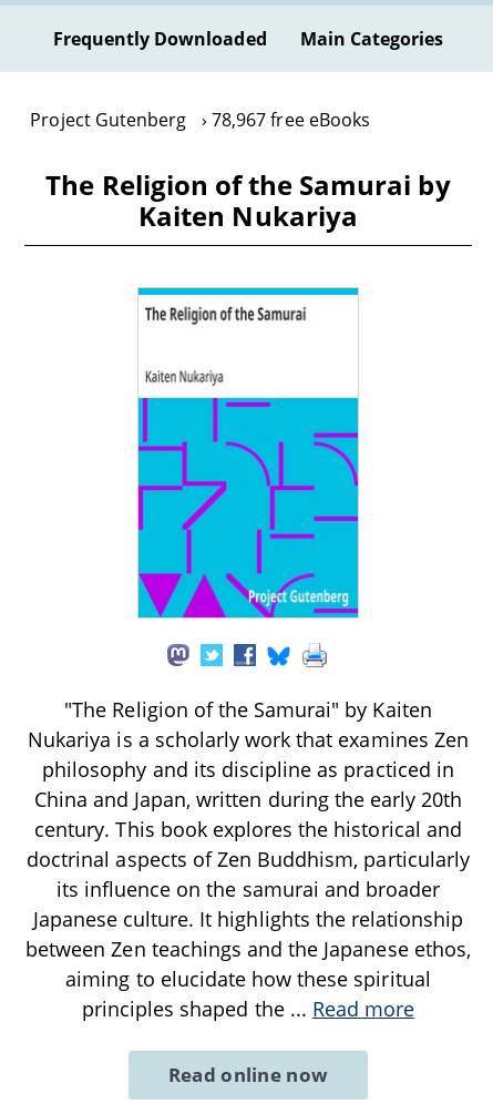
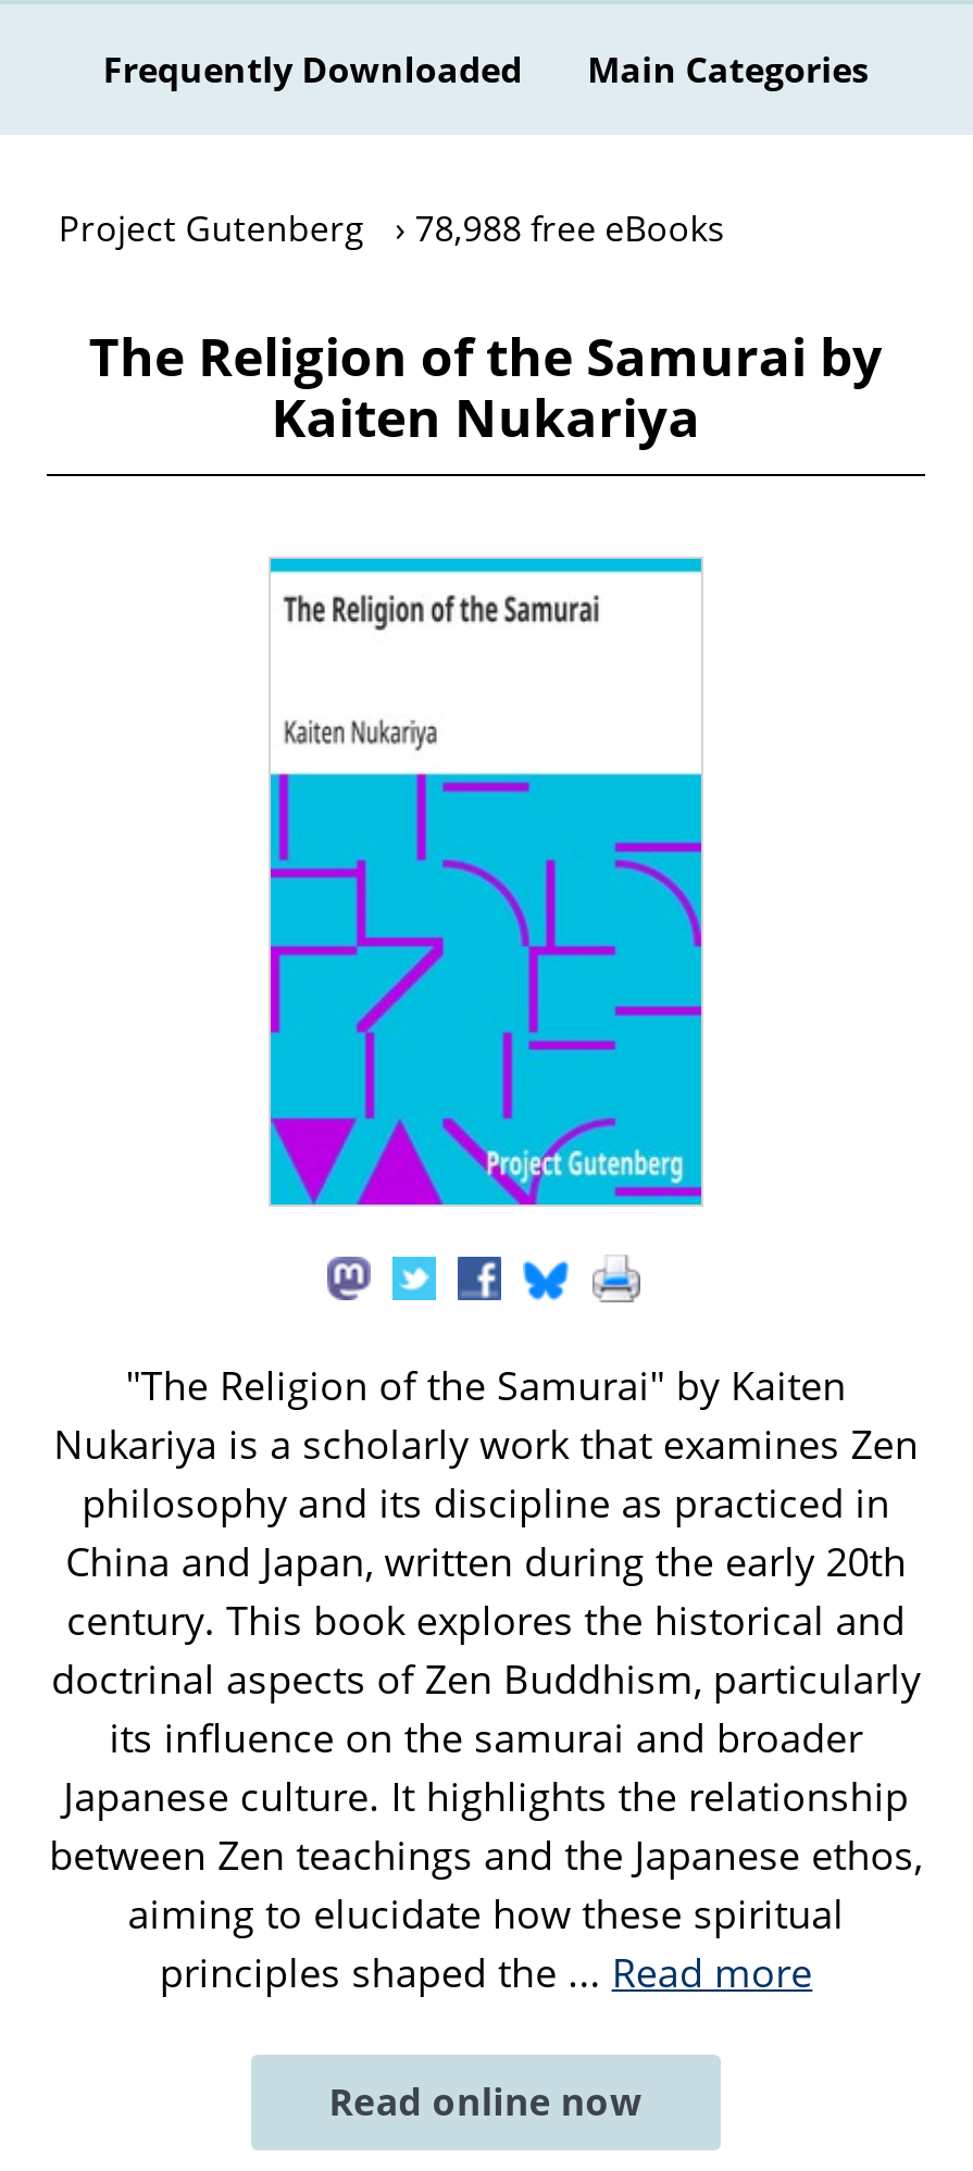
[30,108,370,132] Project Gutenberg 78,967 free eBooks -> [58,204,725,252] Project Gutenberg 78,988 free eBooks

